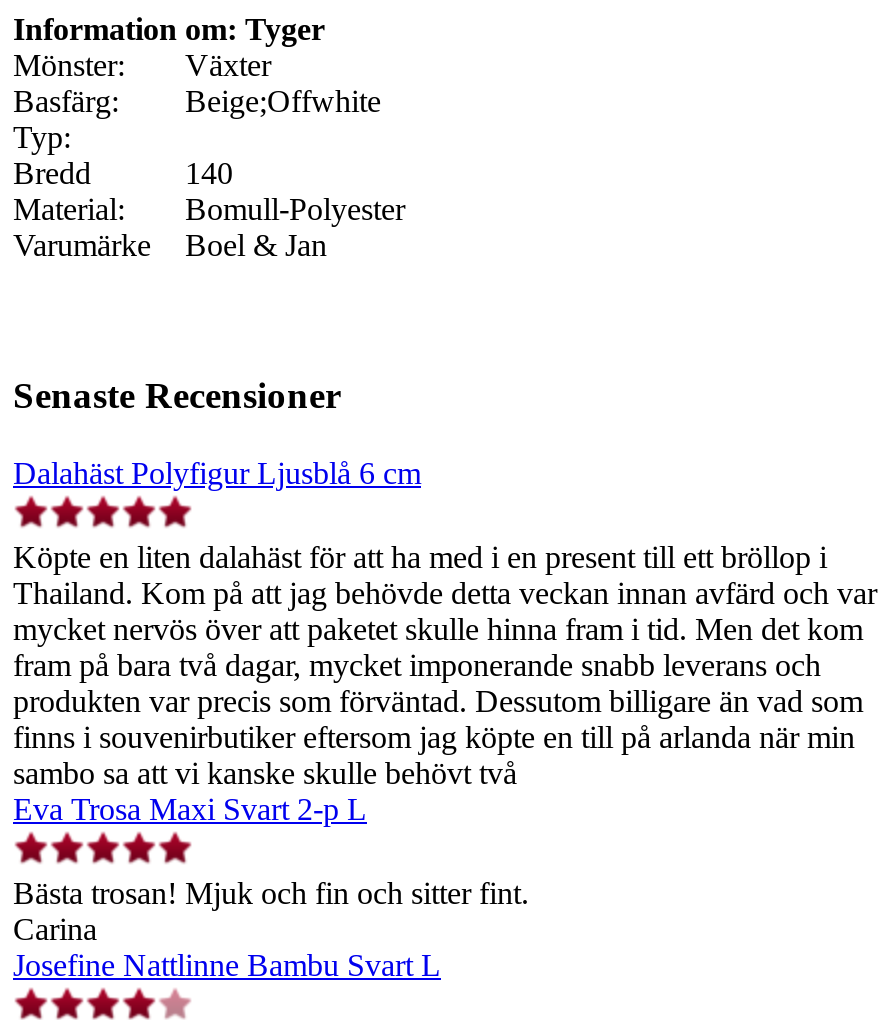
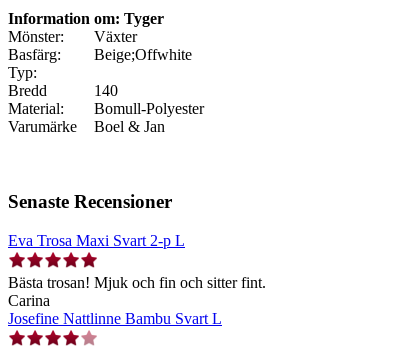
[13,455,877,789] Dalahäst Polyfigur Ljusblå 6 cm | Köpte en liten dalahäst för att ha med i en present till ett bröllop i | Thailand. Kom på att jag behövde detta veckan innan avfärd och var | mycket nervös över att paketet skulle hinna fram i tid. Men det kom | fram på bara två dagar, mycket imponerande snabb leverans och | produkten var precis som förväntad. Dessutom billigare än vad som | finns i souvenirbutiker eftersom jag köpte en till på arlanda när min | sambo sa att vi kanske skulle behövt två -> none

